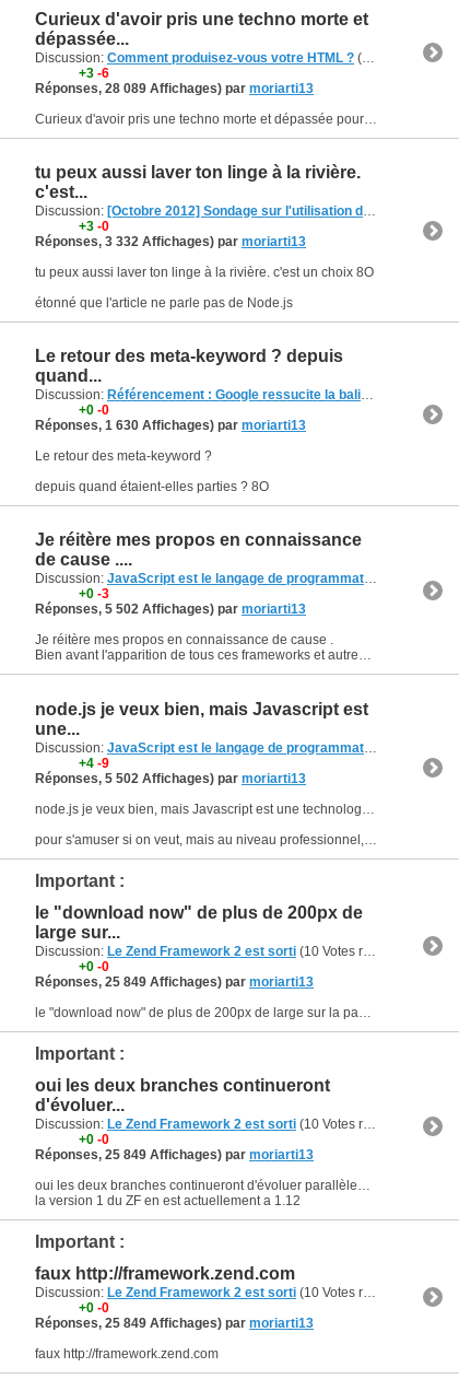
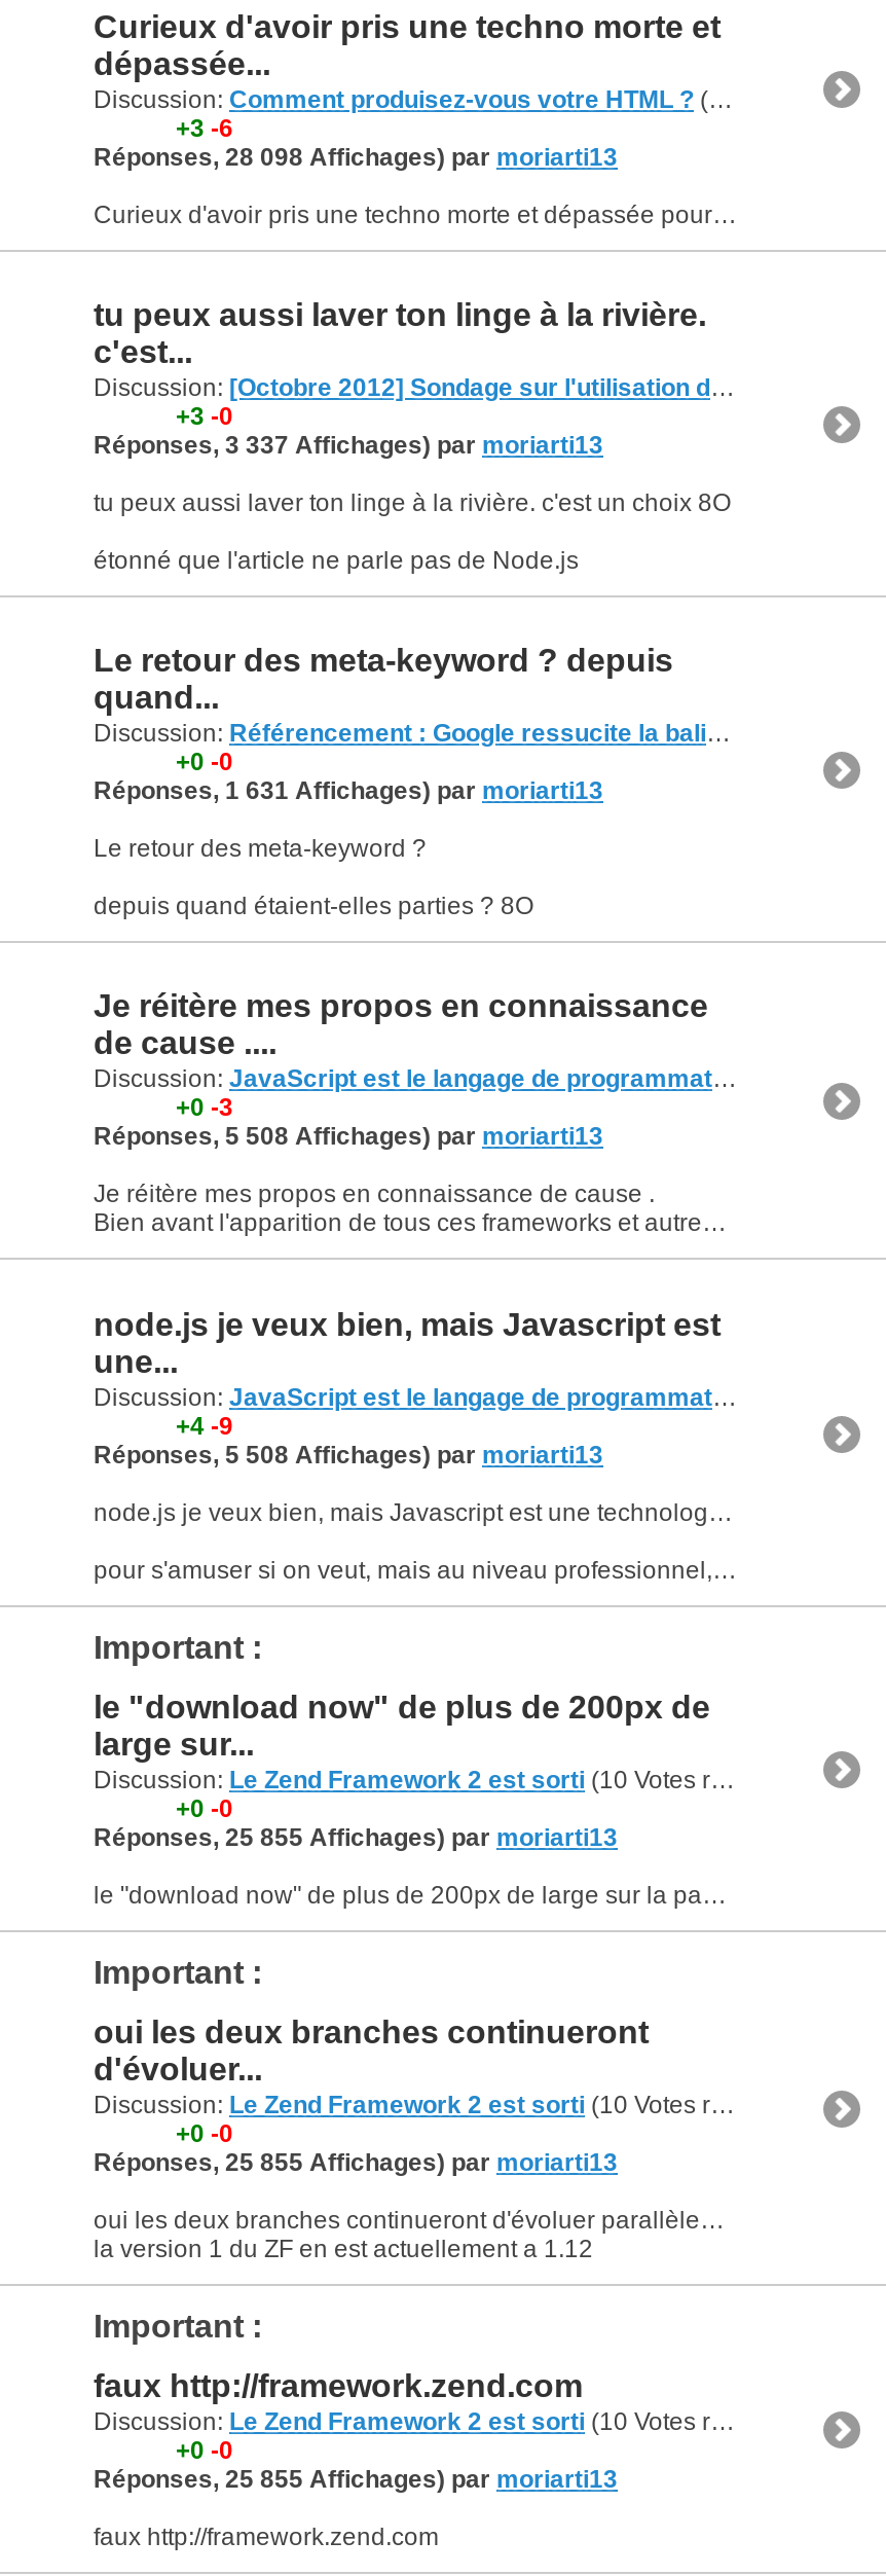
[35,81,314,96] Réponses, 28 089 Affichages) par moriarti13 -> [94,143,618,172] Réponses, 28 098 Affichages) par moriarti13
[35,234,306,249] Réponses, 3 332 Affichages) par moriarti13 -> [94,431,603,460] Réponses, 3 337 Affichages) par moriarti13
[35,418,306,433] Réponses, 1 630 Affichages) par moriarti13 -> [94,777,603,806] Réponses, 1 631 Affichages) par moriarti13
[35,602,306,617] Réponses, 5 502 Affichages) par moriarti13 -> [94,1123,603,1152] Réponses, 5 508 Affichages) par moriarti13
[35,771,306,786] Réponses, 5 502 Affichages) par moriarti13 -> [94,1440,603,1469] Réponses, 5 508 Affichages) par moriarti13
[35,974,314,989] Réponses, 25 849 Affichages) par moriarti13 -> [94,1823,618,1852] Réponses, 25 855 Affichages) par moriarti13
[35,1147,314,1162] Réponses, 25 849 Affichages) par moriarti13 -> [94,2148,618,2177] Réponses, 25 855 Affichages) par moriarti13
[35,1316,314,1331] Réponses, 25 849 Affichages) par moriarti13 -> [94,2465,618,2494] Réponses, 25 855 Affichages) par moriarti13

